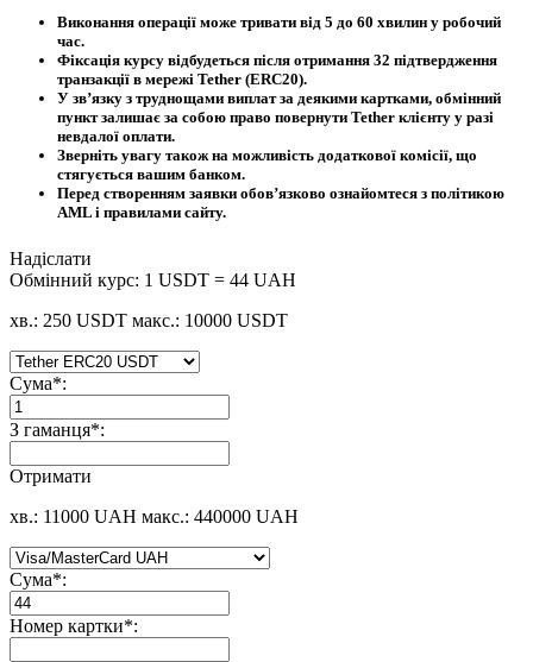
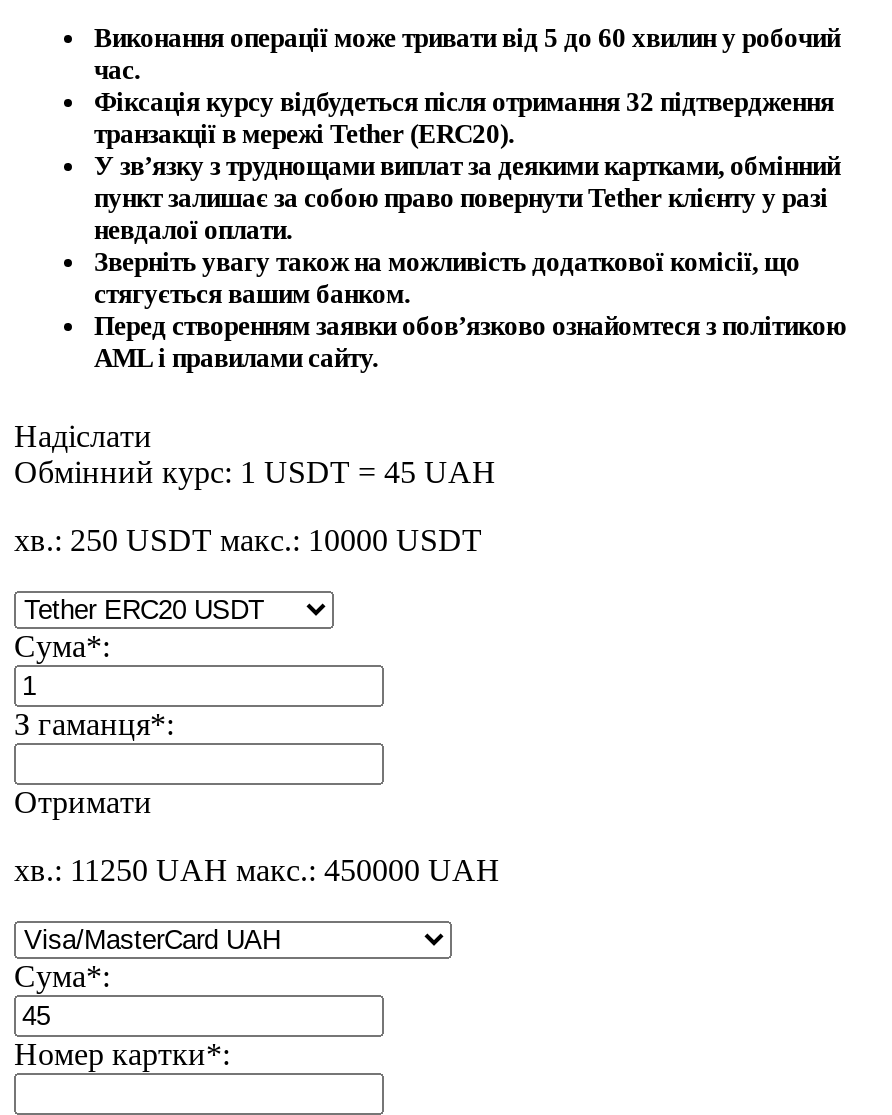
[10,270,296,290] Обмінний курс: 1 USDT = 44 UAH -> [14,455,496,489] Обмінний курс: 1 USDT = 45 UAH
[10,506,299,527] хв.: 11000 UAH макс.: 440000 UAH -> [14,853,500,887] хв.: 11250 UAH макс.: 450000 UAH

